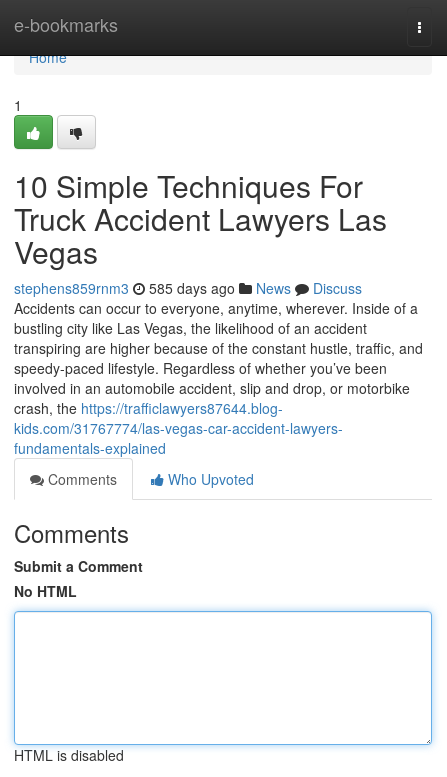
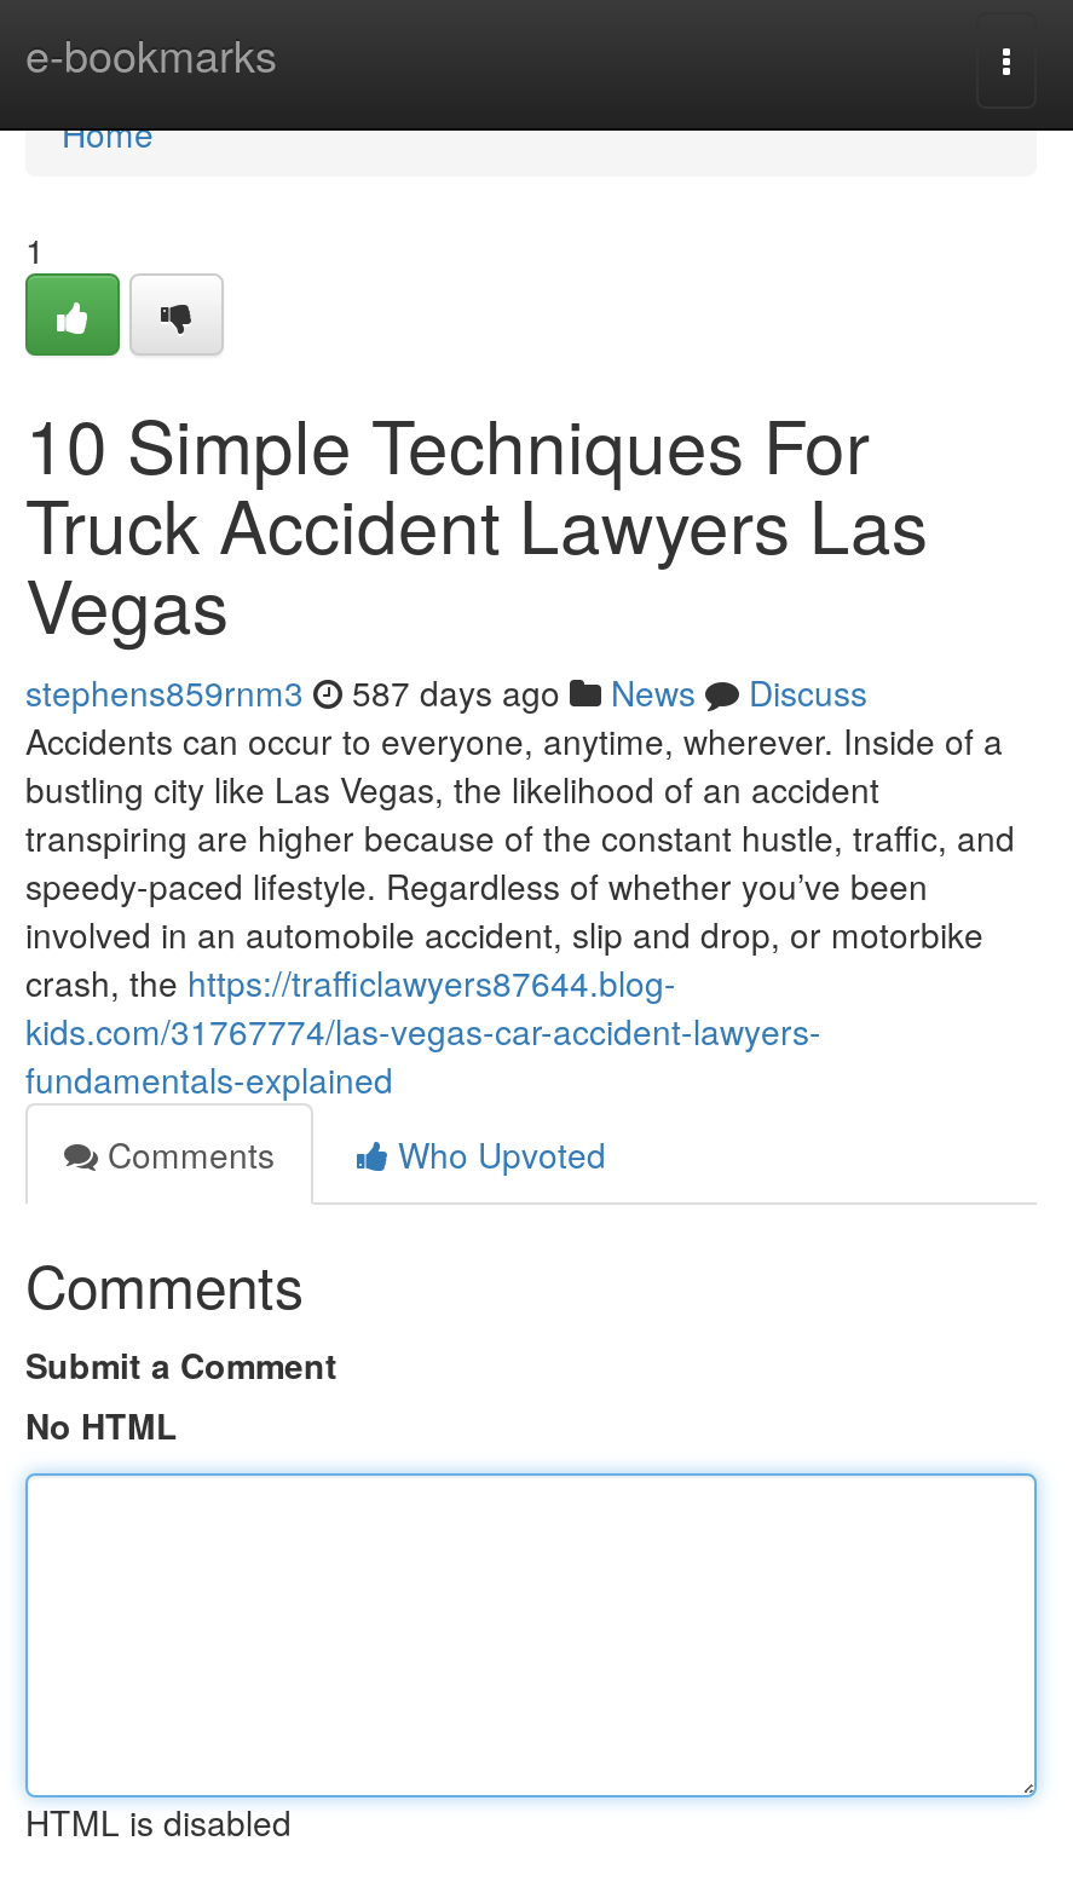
[14,278,362,298] stephens859rnm3 585 days ago News Discuss -> [25,668,867,716] stephens859rnm3 587 days ago News Discuss

